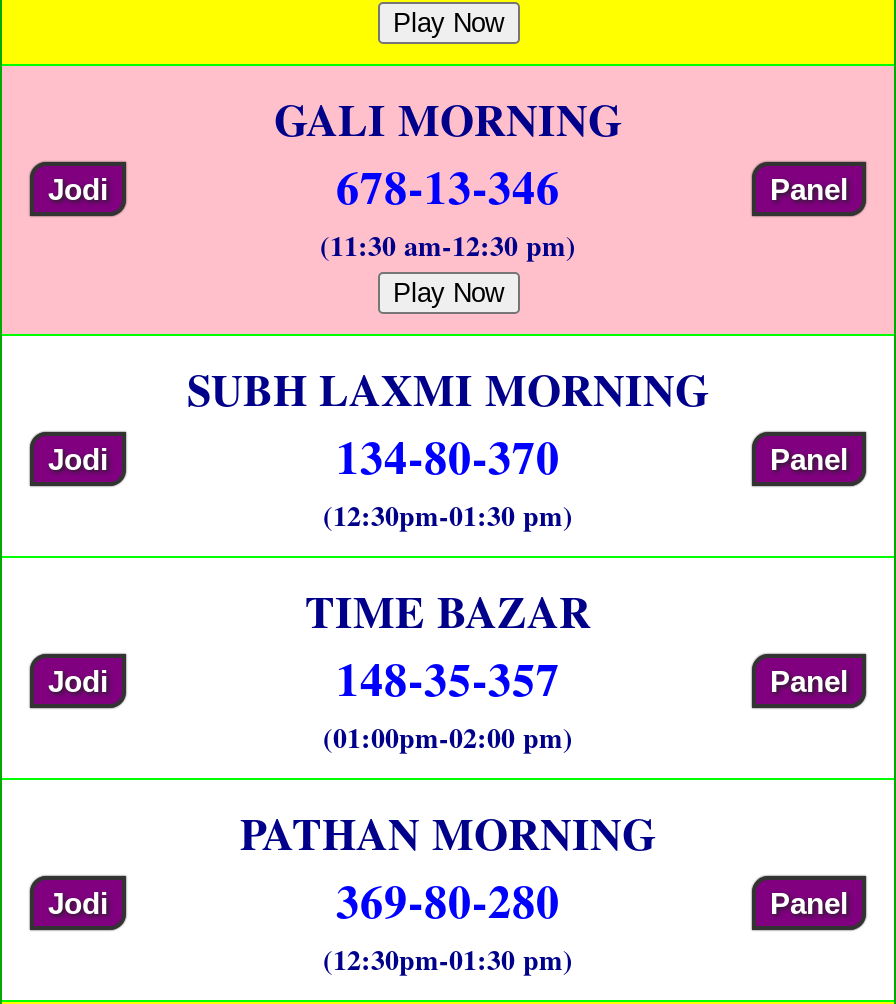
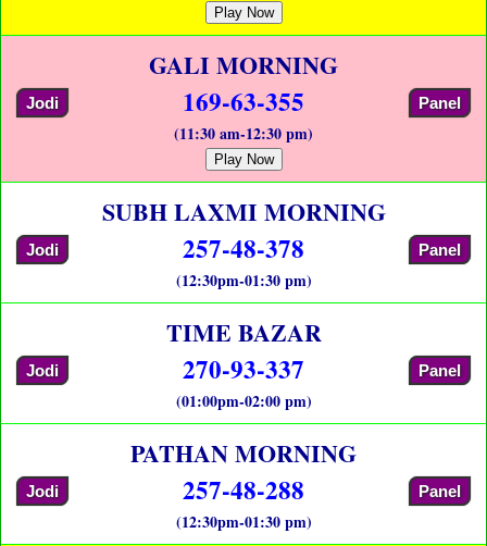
[336,152,560,220] 678-13-346 -> [183,82,304,119] 169-63-355
[336,422,560,490] 134-80-370 -> [183,229,304,266] 257-48-378
[336,644,560,712] 148-35-357 -> [183,350,304,387] 270-93-337
[336,866,560,934] 369-80-280 -> [183,471,304,508] 257-48-288

